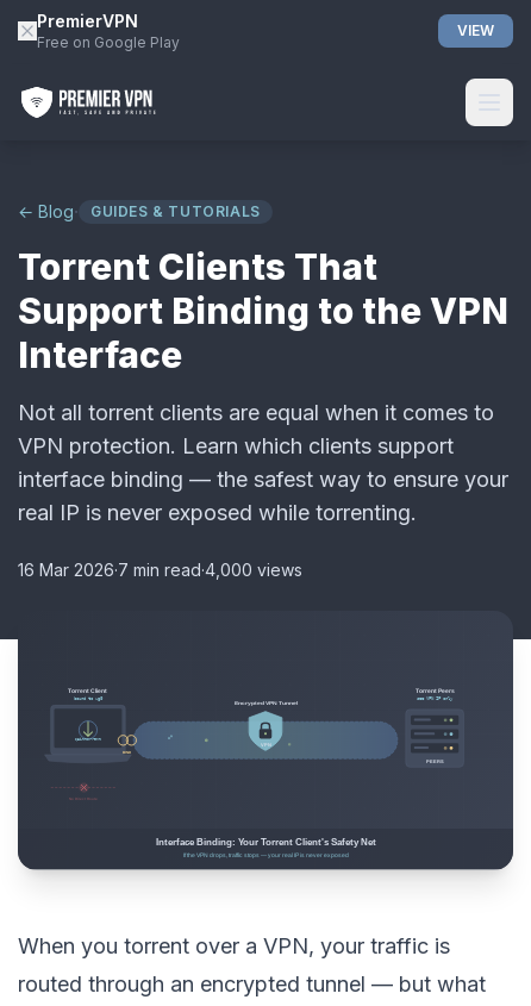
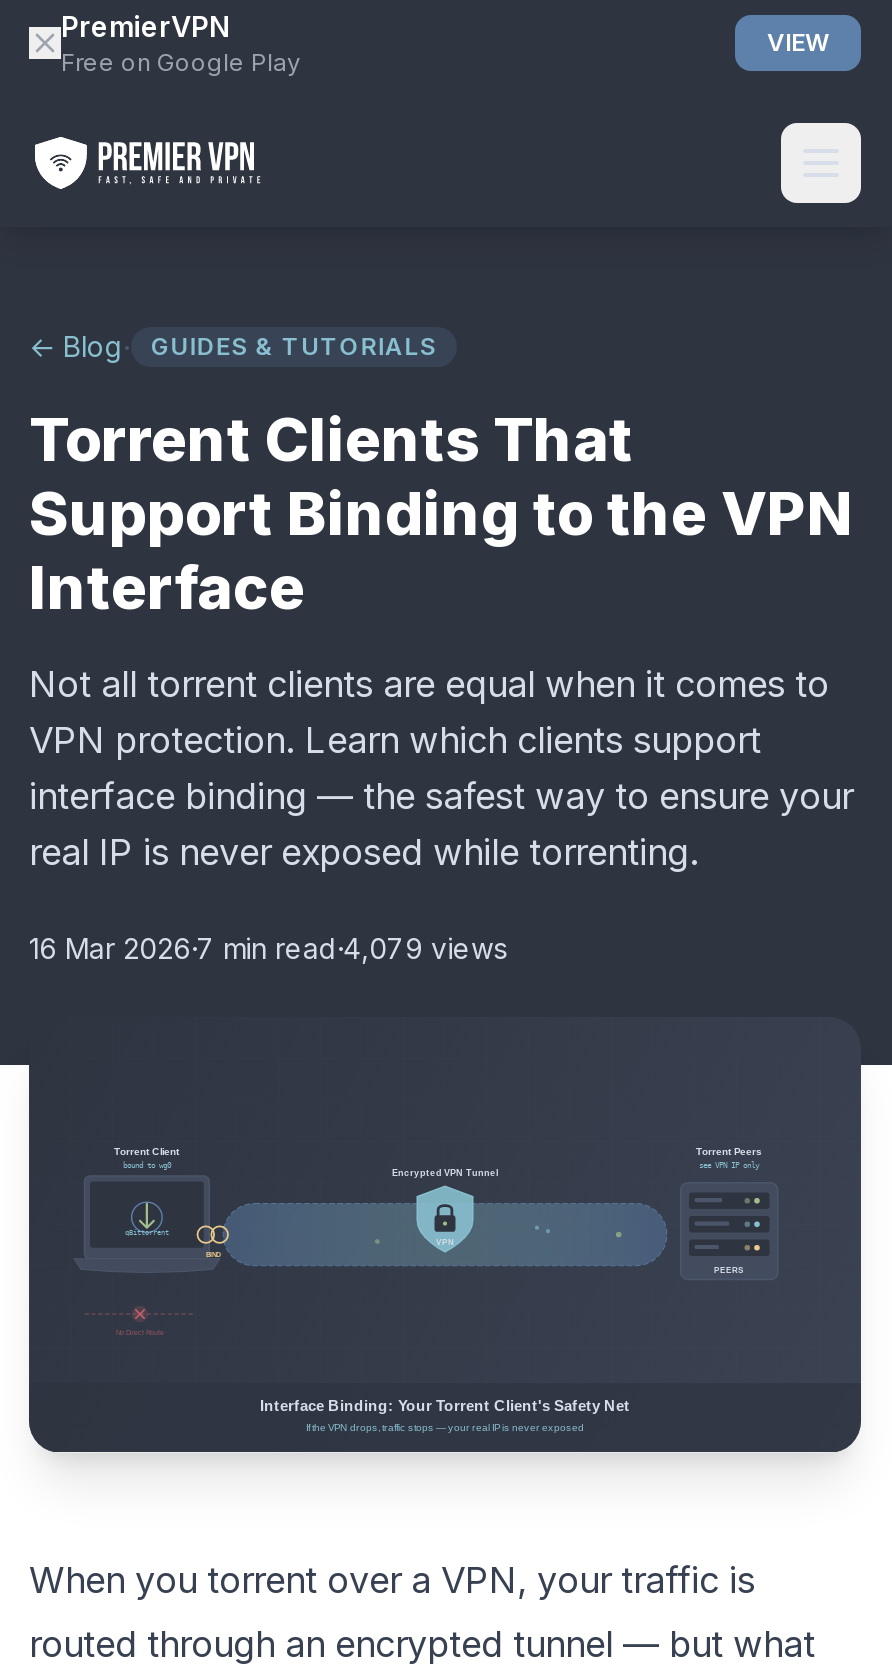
[18,560,302,580] 16 Mar 2026·7 min read·4,000 views -> [29,931,507,965] 16 Mar 2026·7 min read·4,079 views

